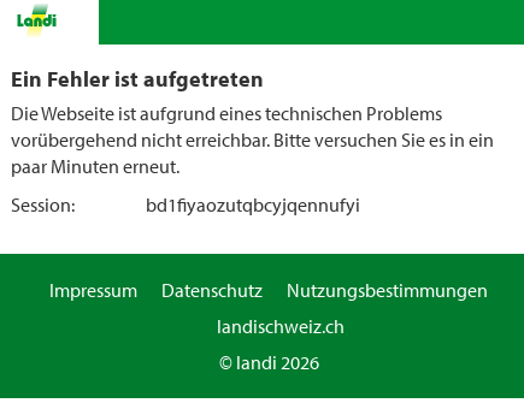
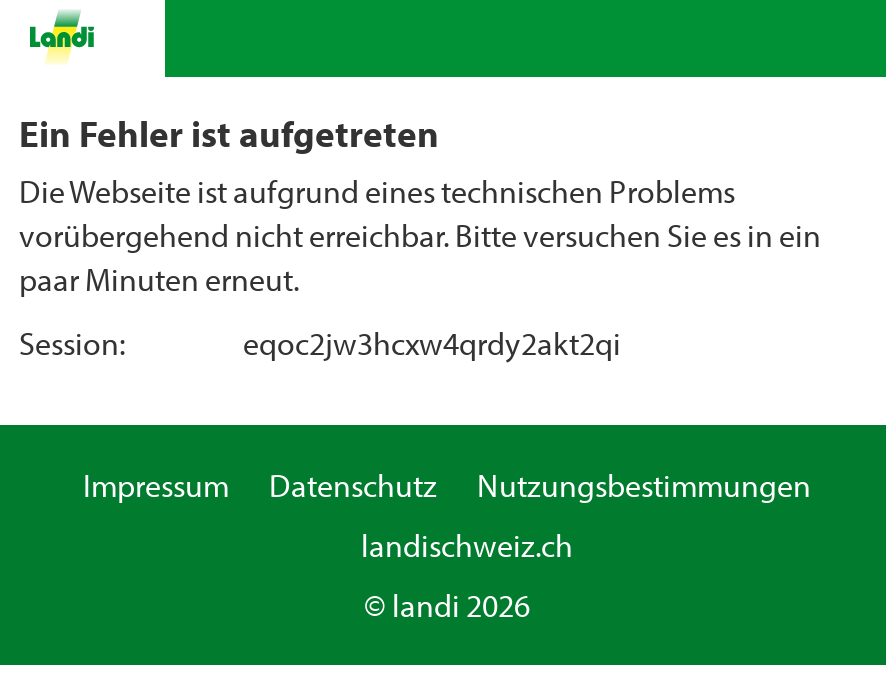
[146,192,360,217] bd1fiyaozutqbcyjqennufyi -> [243,323,621,363] eqoc2jw3hcxw4qrdy2akt2qi

